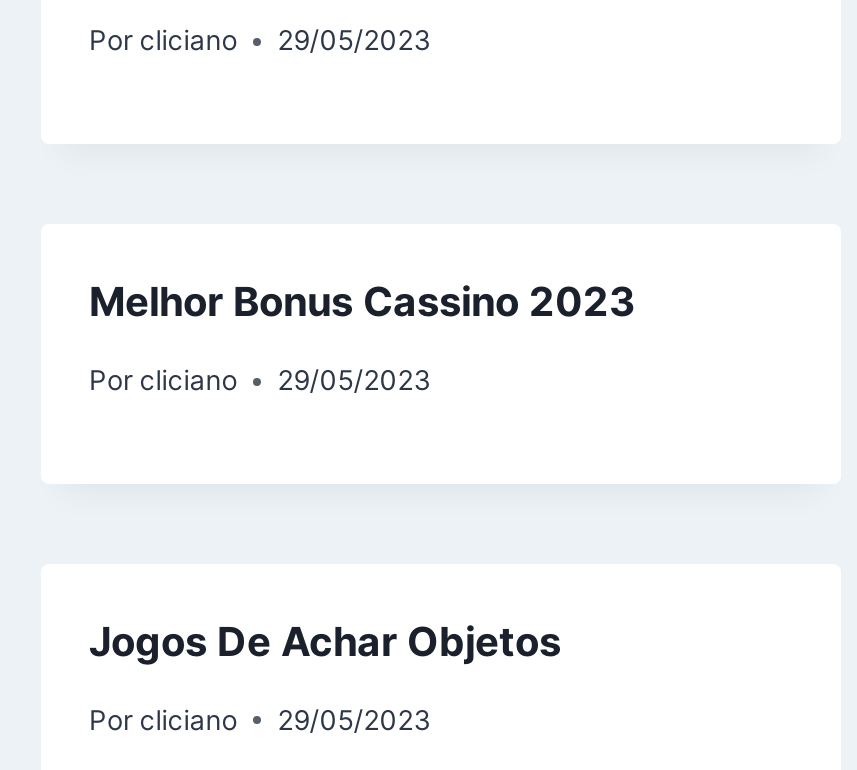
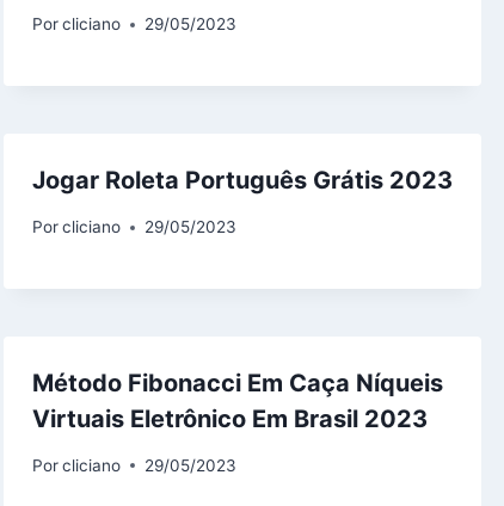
[89,279,635,327] Melhor Bonus Cassino 2023 -> [32,166,453,195] Jogar Roleta Português Grátis 2023
[89,618,561,666] Jogos De Achar Objetos -> [32,369,443,433] Método Fibonacci Em Caça Níqueis | Virtuais Eletrônico Em Brasil 2023

